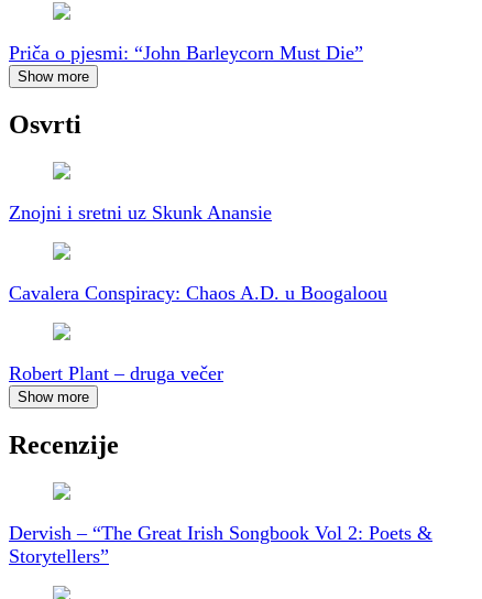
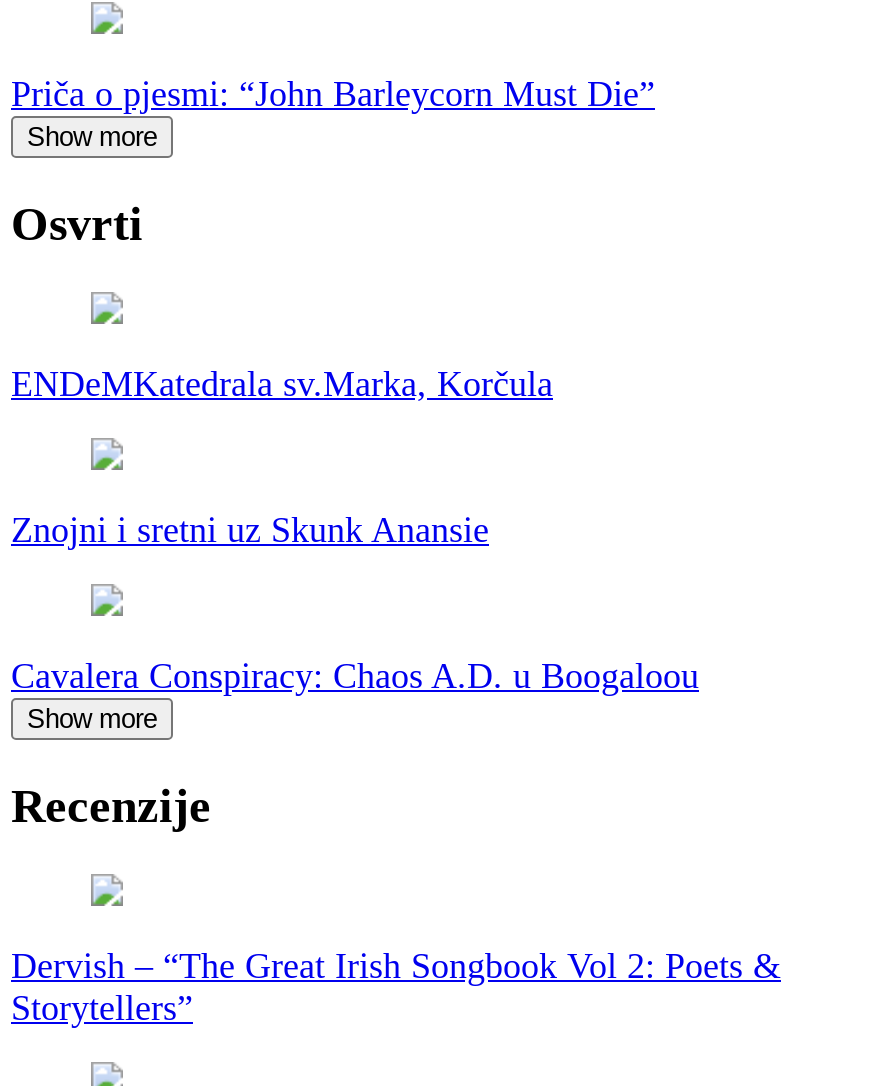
none -> [11,364,553,404] ENDeMKatedrala sv.Marka, Korčula
moved [9,201,387,304] -> [11,510,699,696]: Znojni i sretni uz Skunk Anansie | Cavalera Conspiracy: Chaos A.D. u Boogaloou
[9,362,223,384] Robert Plant – druga večer -> none

